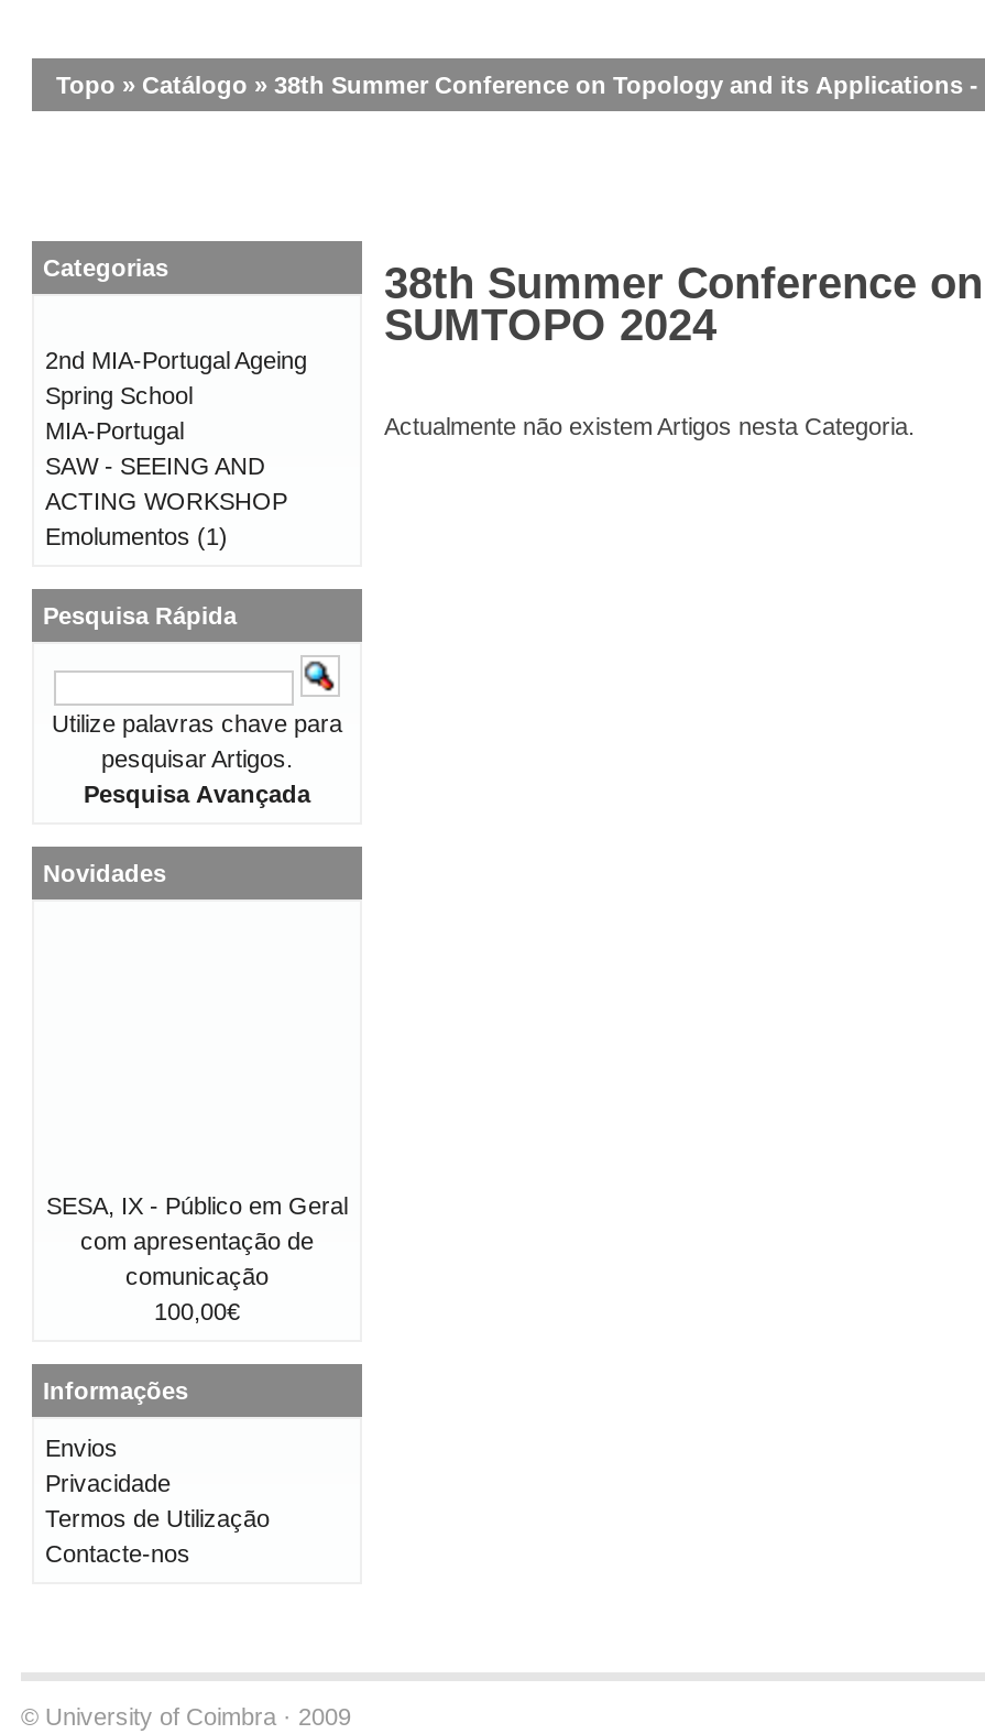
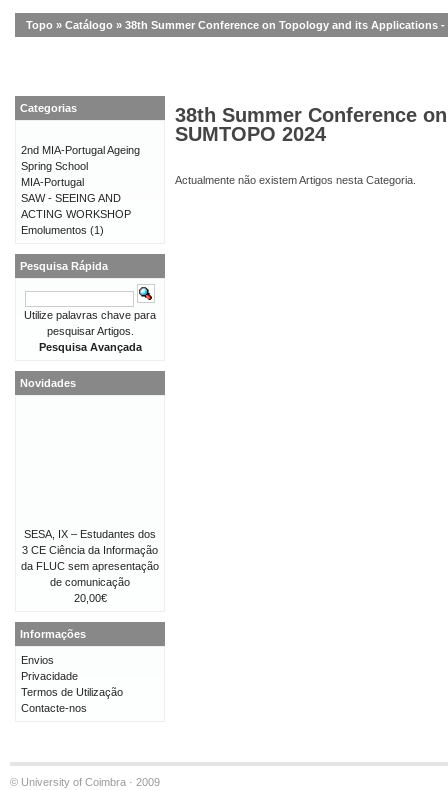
[46,1192,348,1324] SESA, IX - Público em Geral | com apresentação de | comunicação | 100,00€ -> [21,528,159,604] SESA, IX – Estudantes dos | 3 CE Ciência da Informação | da FLUC sem apresentação | de comunicação | 20,00€

